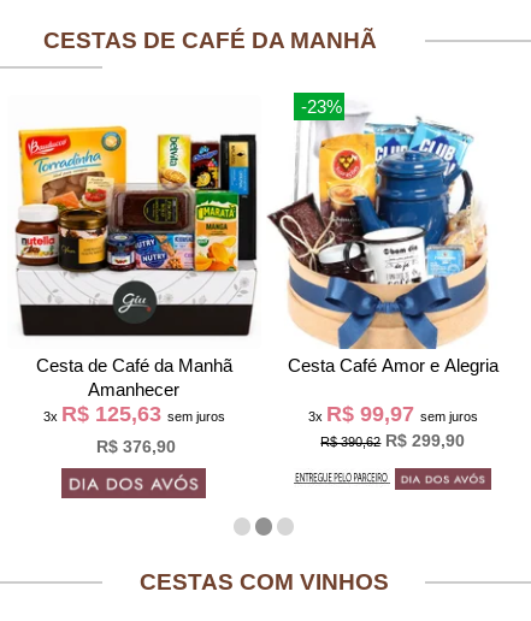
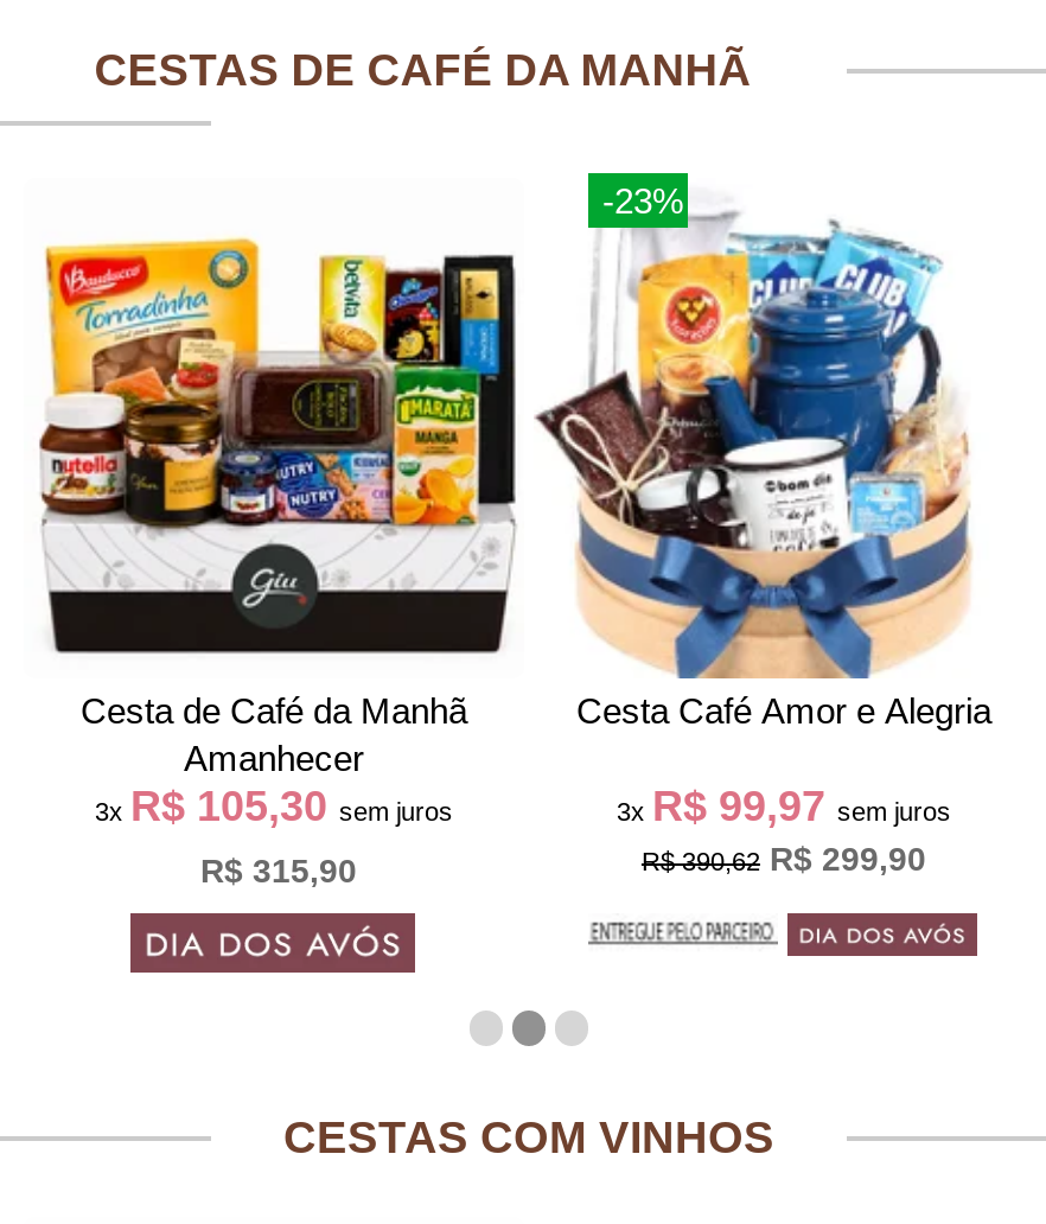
[43,402,225,426] 3x R$ 125,63 sem juros -> [95,783,453,830] 3x R$ 105,30 sem juros
[97,437,176,456] R$ 376,90 -> [200,852,357,890] R$ 315,90

